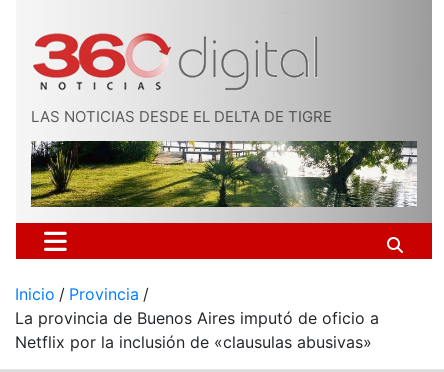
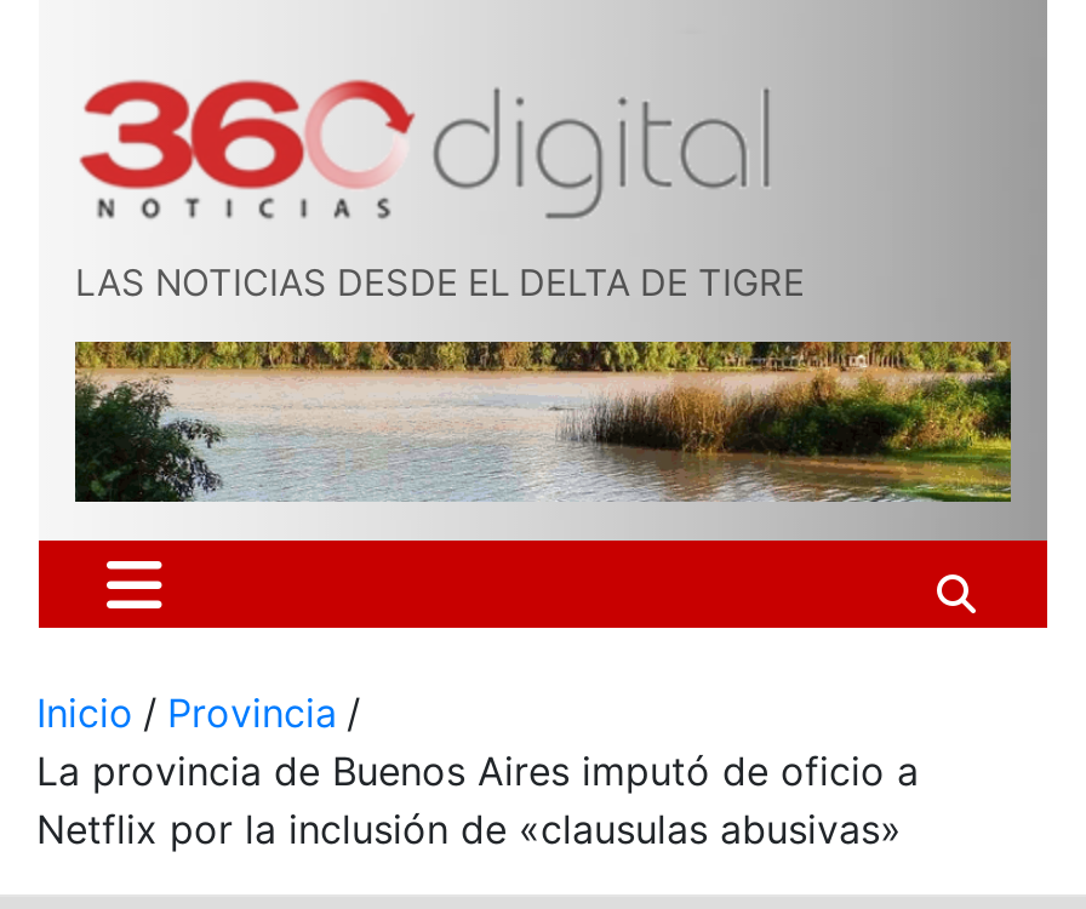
[30,140,418,208] [image] -> [73,339,1013,504] [image]

